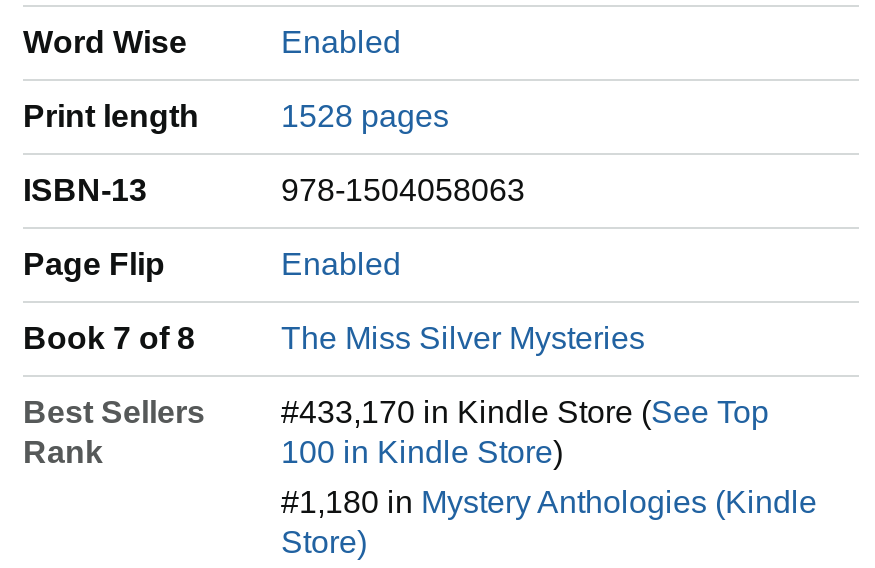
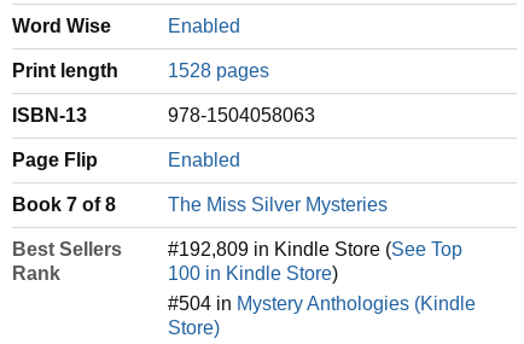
[281,394,769,428] #433,170 in Kindle Store (See Top -> [168,239,462,259] #192,809 in Kindle Store (See Top
[281,484,817,518] #1,180 in Mystery Anthologies (Kindle -> [168,293,476,313] #504 in Mystery Anthologies (Kindle

